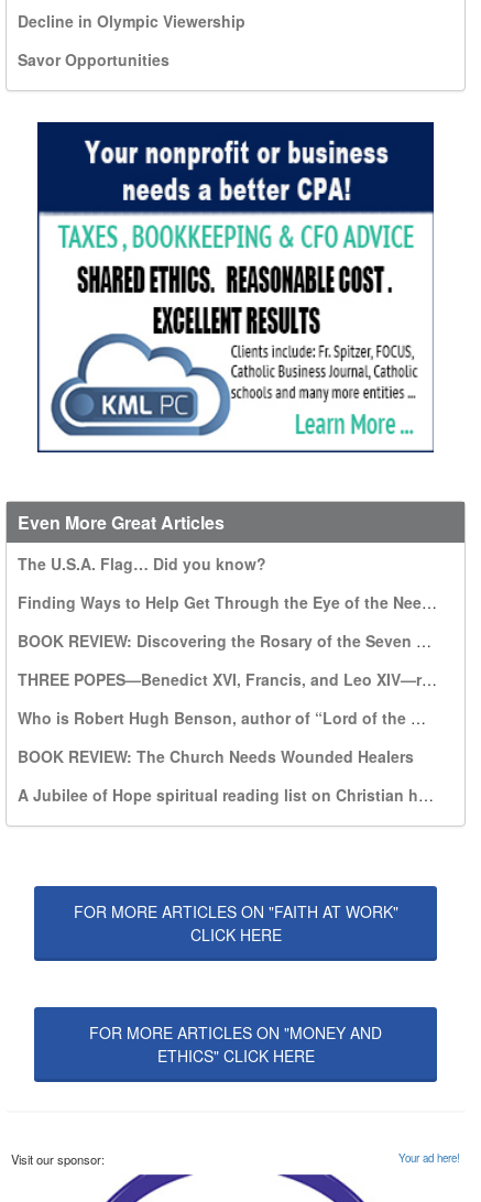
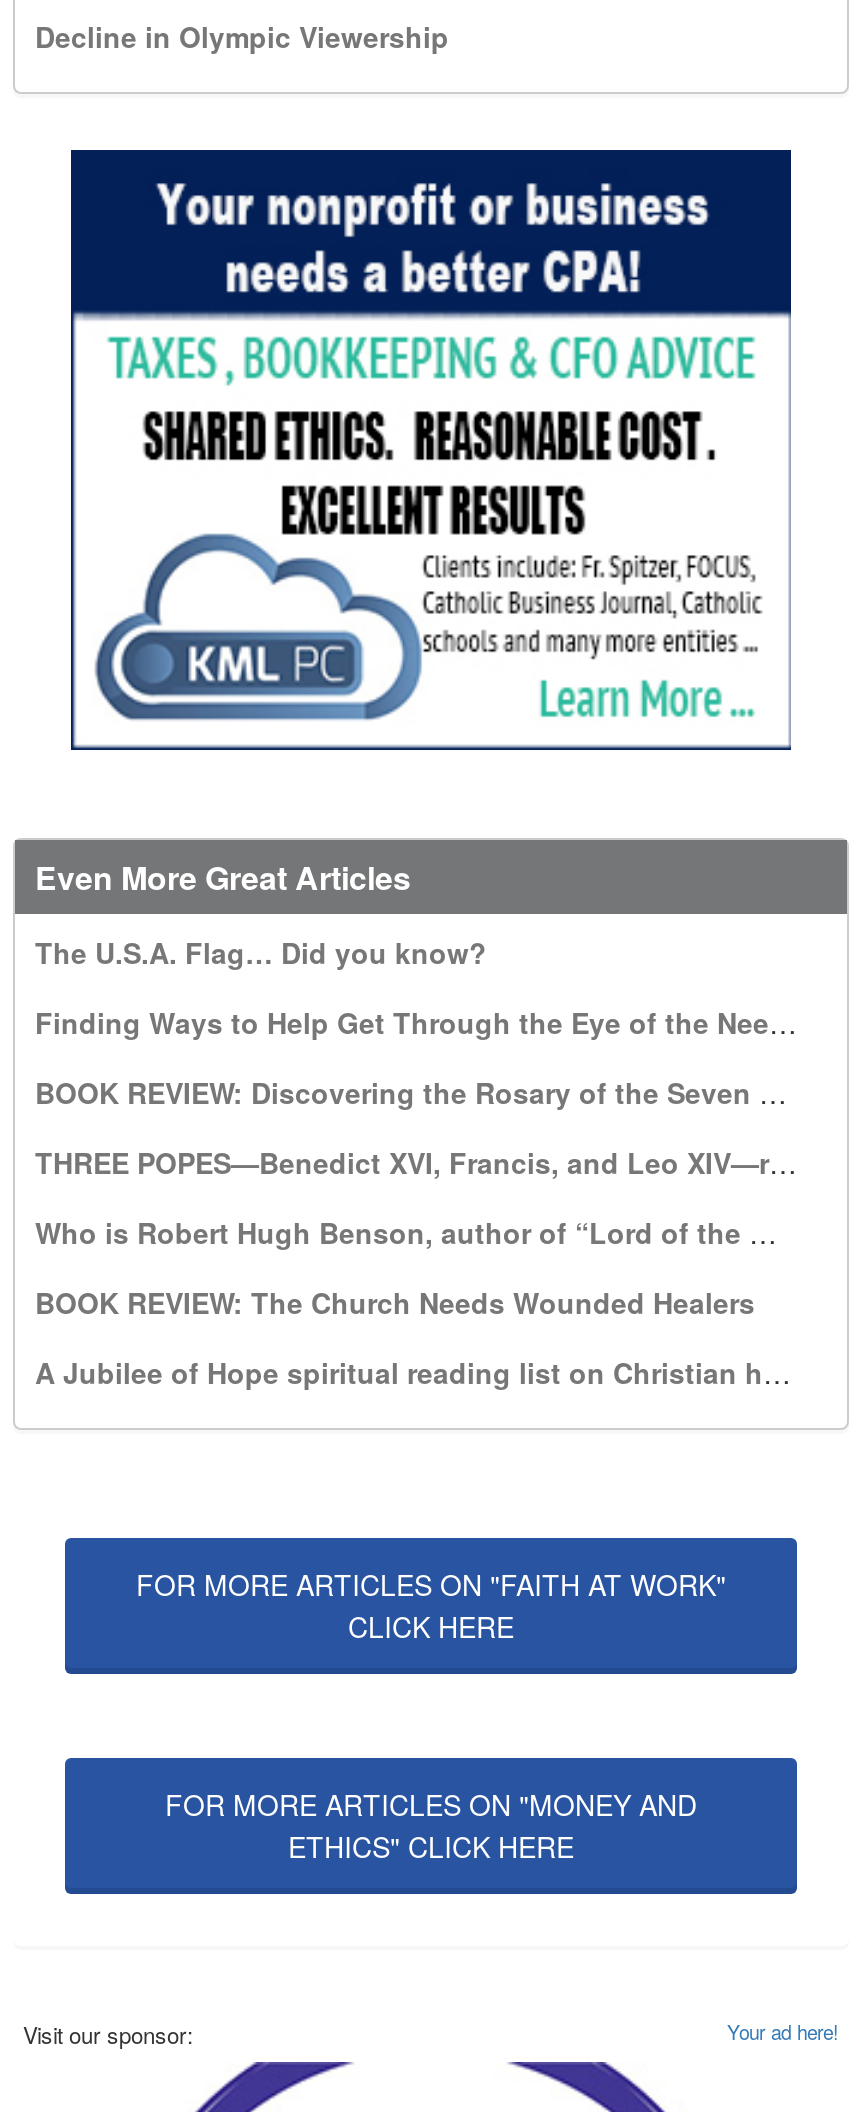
[18,48,170,70] Savor Opportunities -> none

